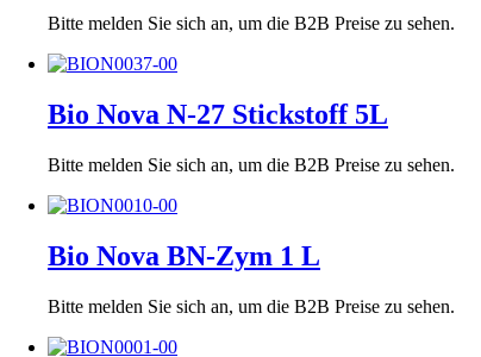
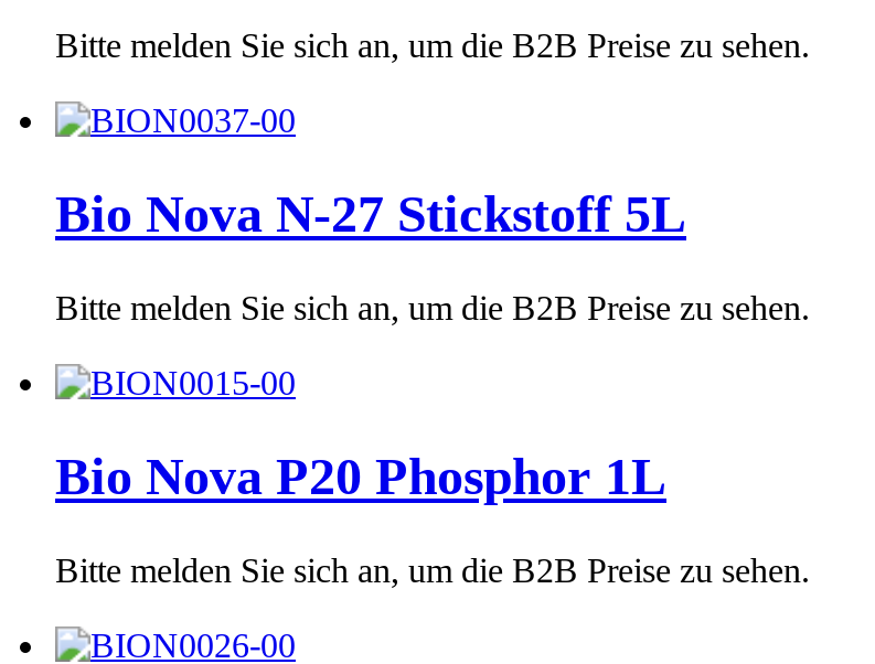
[48,240,320,271] Bio Nova BN-Zym 1 L -> [55,447,666,505] Bio Nova P20 Phosphor 1L

